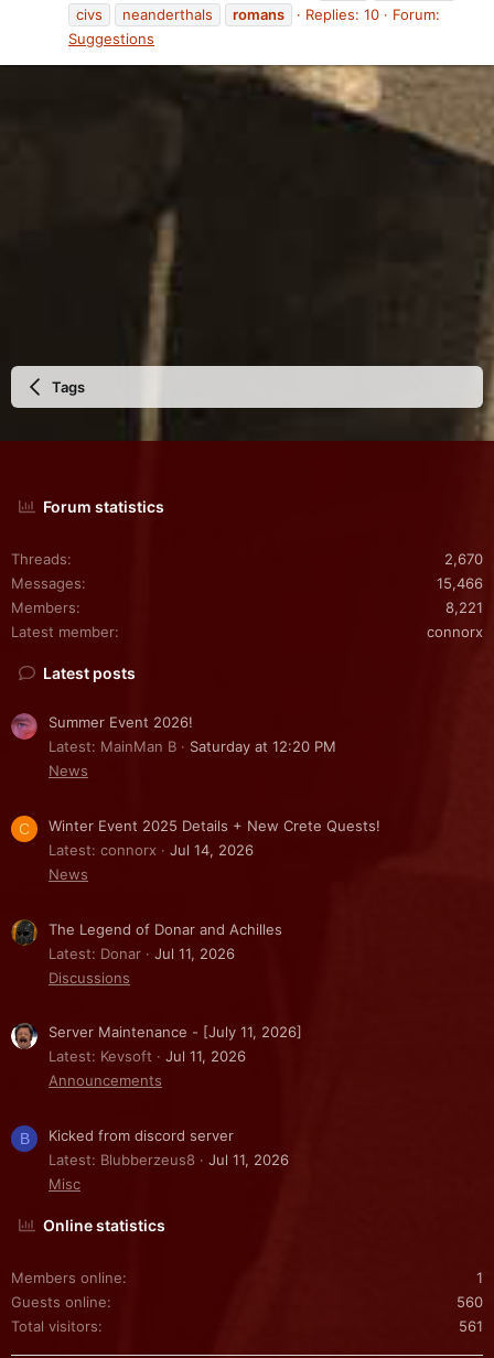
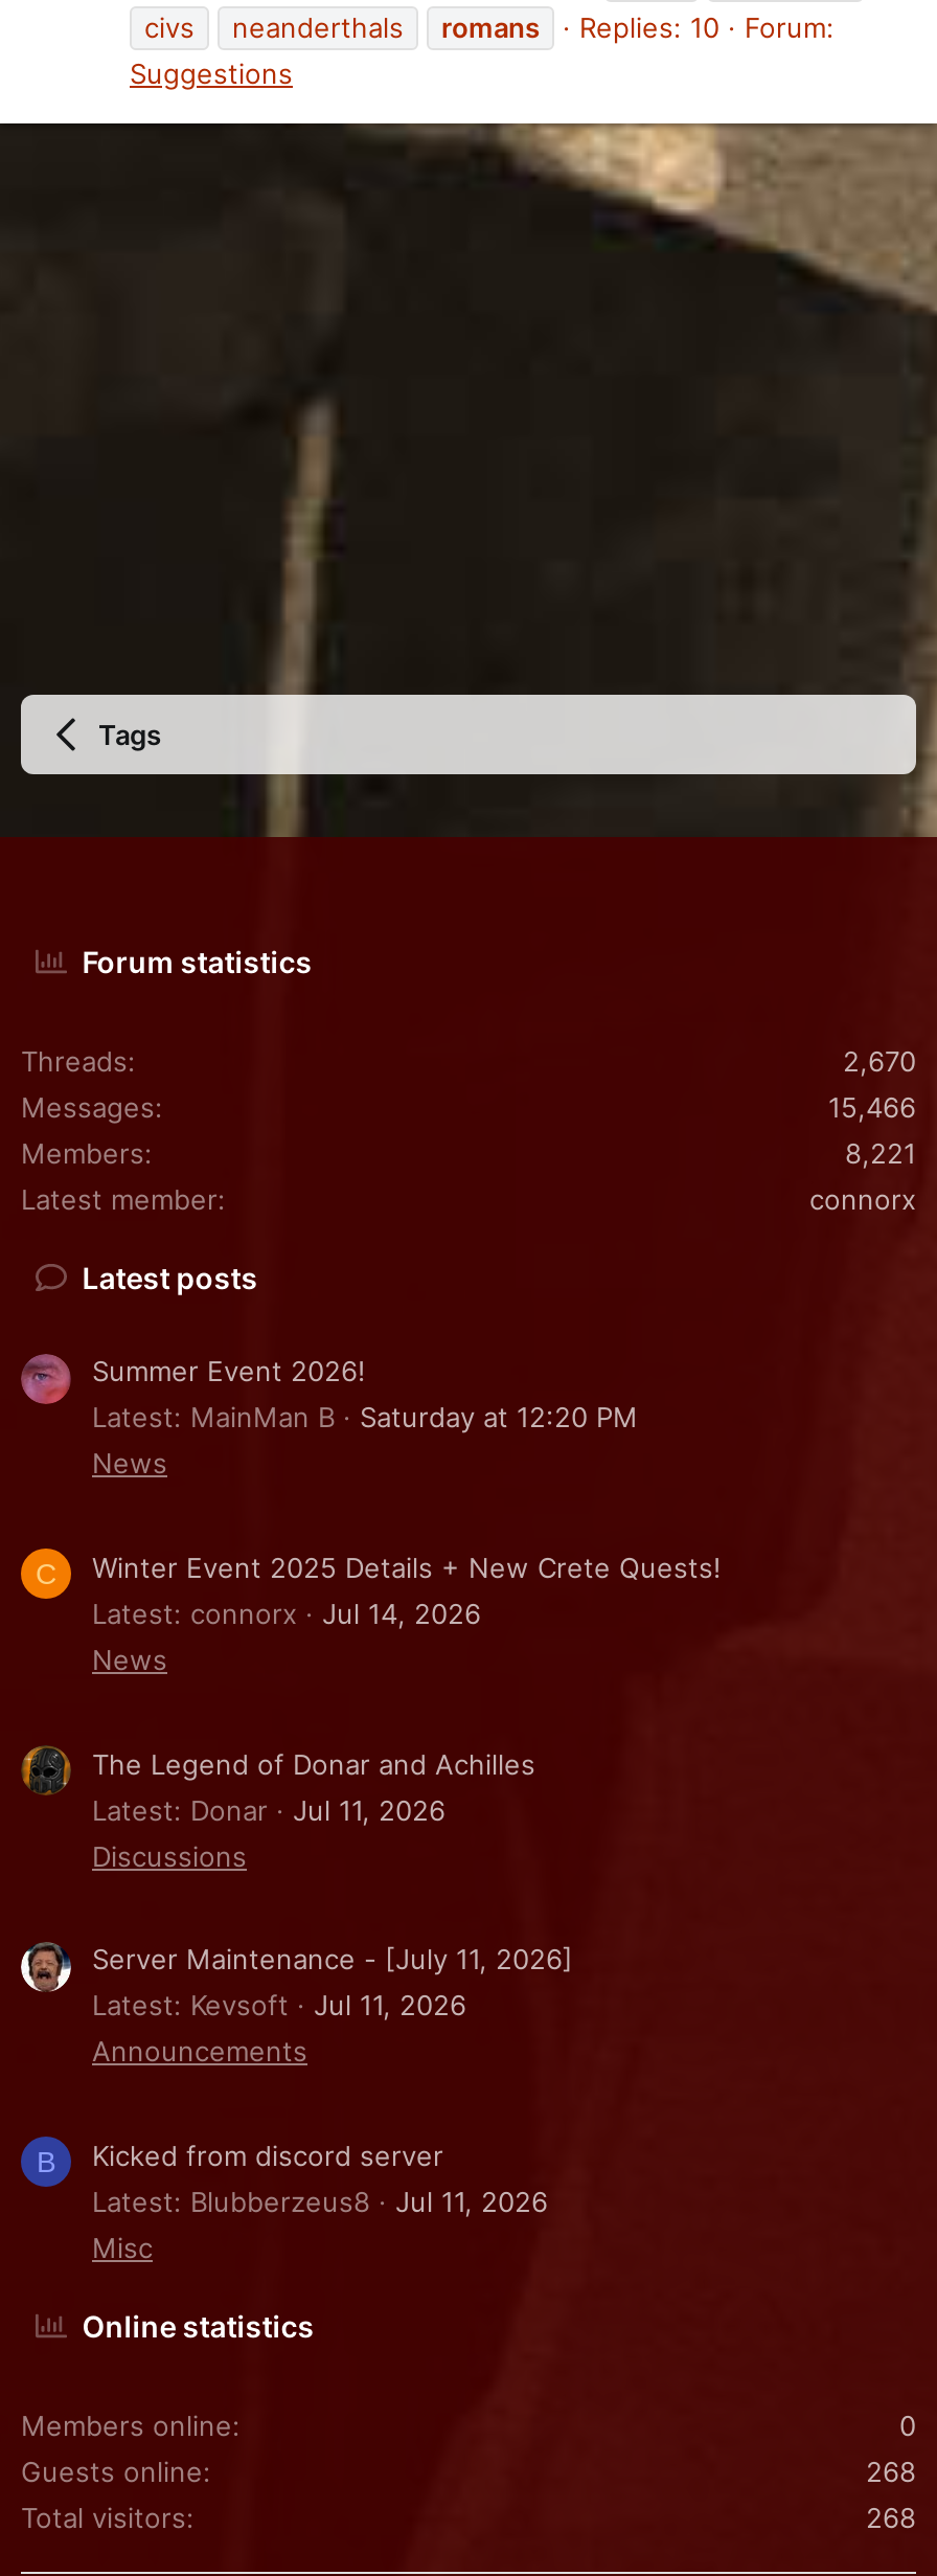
[476,1269,483,1286] 1 -> [899,2409,916,2442] 0
[457,1293,483,1311] 560 -> [866,2455,916,2488] 268
[459,1317,483,1335] 561 -> [866,2501,916,2534] 268

